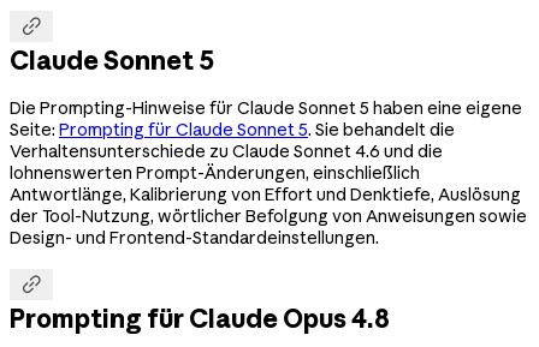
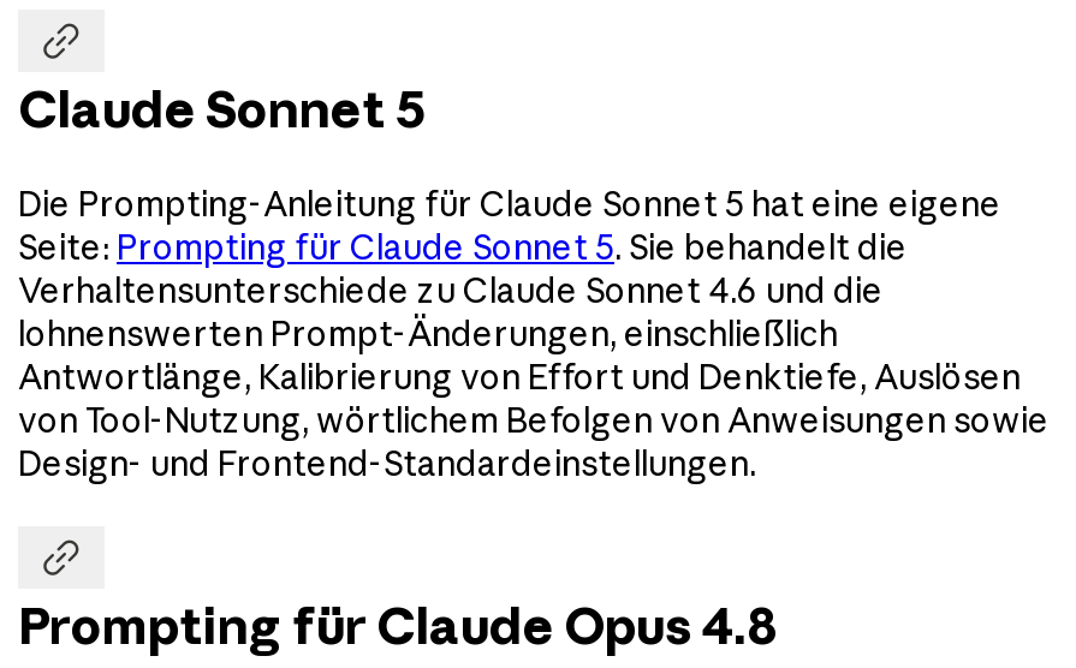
[10,97,522,118] Die Prompting-Hinweise für Claude Sonnet 5 haben eine eigene -> [18,181,1001,225] Die Prompting-Anleitung für Claude Sonnet 5 hat eine eigene
[10,183,521,205] Antwortlänge, Kalibrierung von Effort und Denktiefe, Auslösung -> [18,354,1021,398] Antwortlänge, Kalibrierung von Effort und Denktiefe, Auslösen
[10,205,527,226] der Tool-Nutzung, wörtlicher Befolgung von Anweisungen sowie -> [18,398,1050,441] von Tool-Nutzung, wörtlichem Befolgen von Anweisungen sowie

